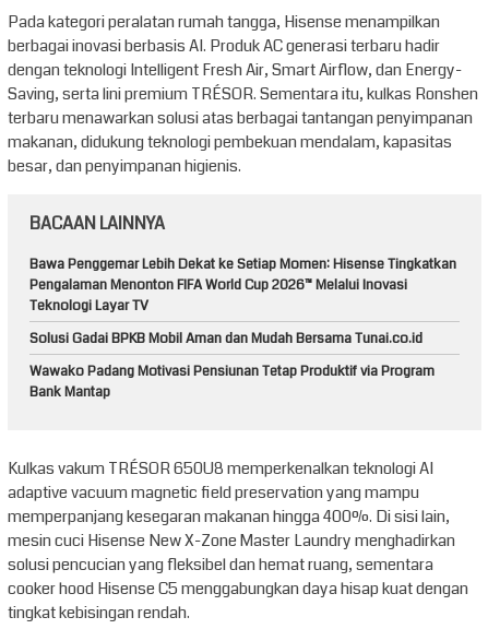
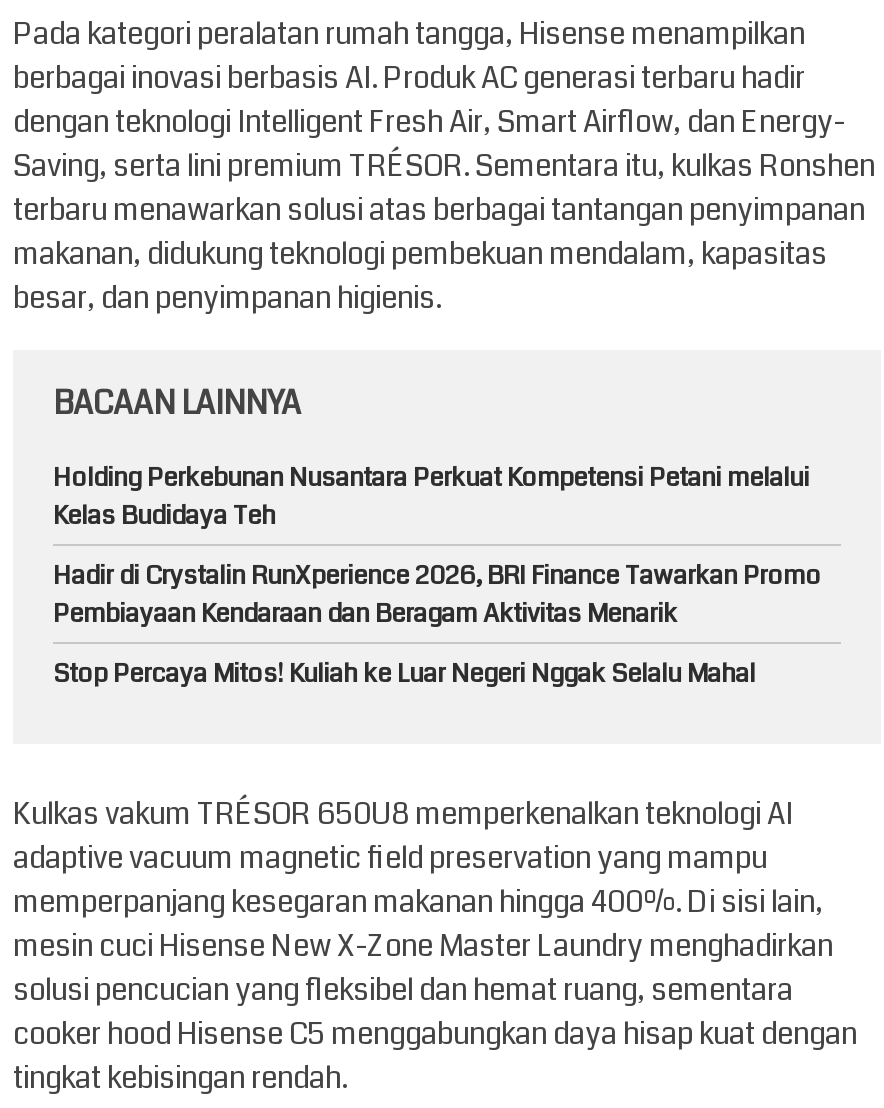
[29,254,456,315] Bawa Penggemar Lebih Dekat ke Setiap Momen: Hisense Tingkatkan | Pengalaman Menonton FIFA World Cup 2026™ Melalui Inovasi | Teknologi Layar TV -> [53,460,809,534] Holding Perkebunan Nusantara Perkuat Kompetensi Petani melalui | Kelas Budidaya Teh
[29,329,422,348] Solusi Gadai BPKB Mobil Aman dan Mudah Bersama Tunai.co.id -> [53,558,821,632] Hadir di Crystalin RunXperience 2026, BRI Finance Tawarkan Promo | Pembiayaan Kendaraan dan Beragam Aktivitas Menarik
[29,361,435,402] Wawako Padang Motivasi Pensiunan Tetap Produktif via Program | Bank Mantap -> [53,656,755,692] Stop Percaya Mitos! Kuliah ke Luar Negeri Nggak Selalu Mahal

